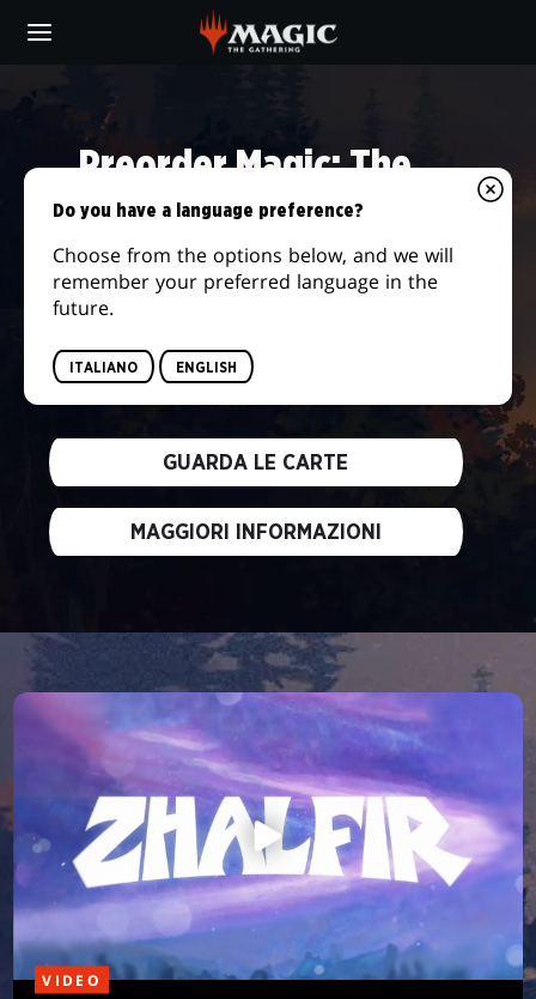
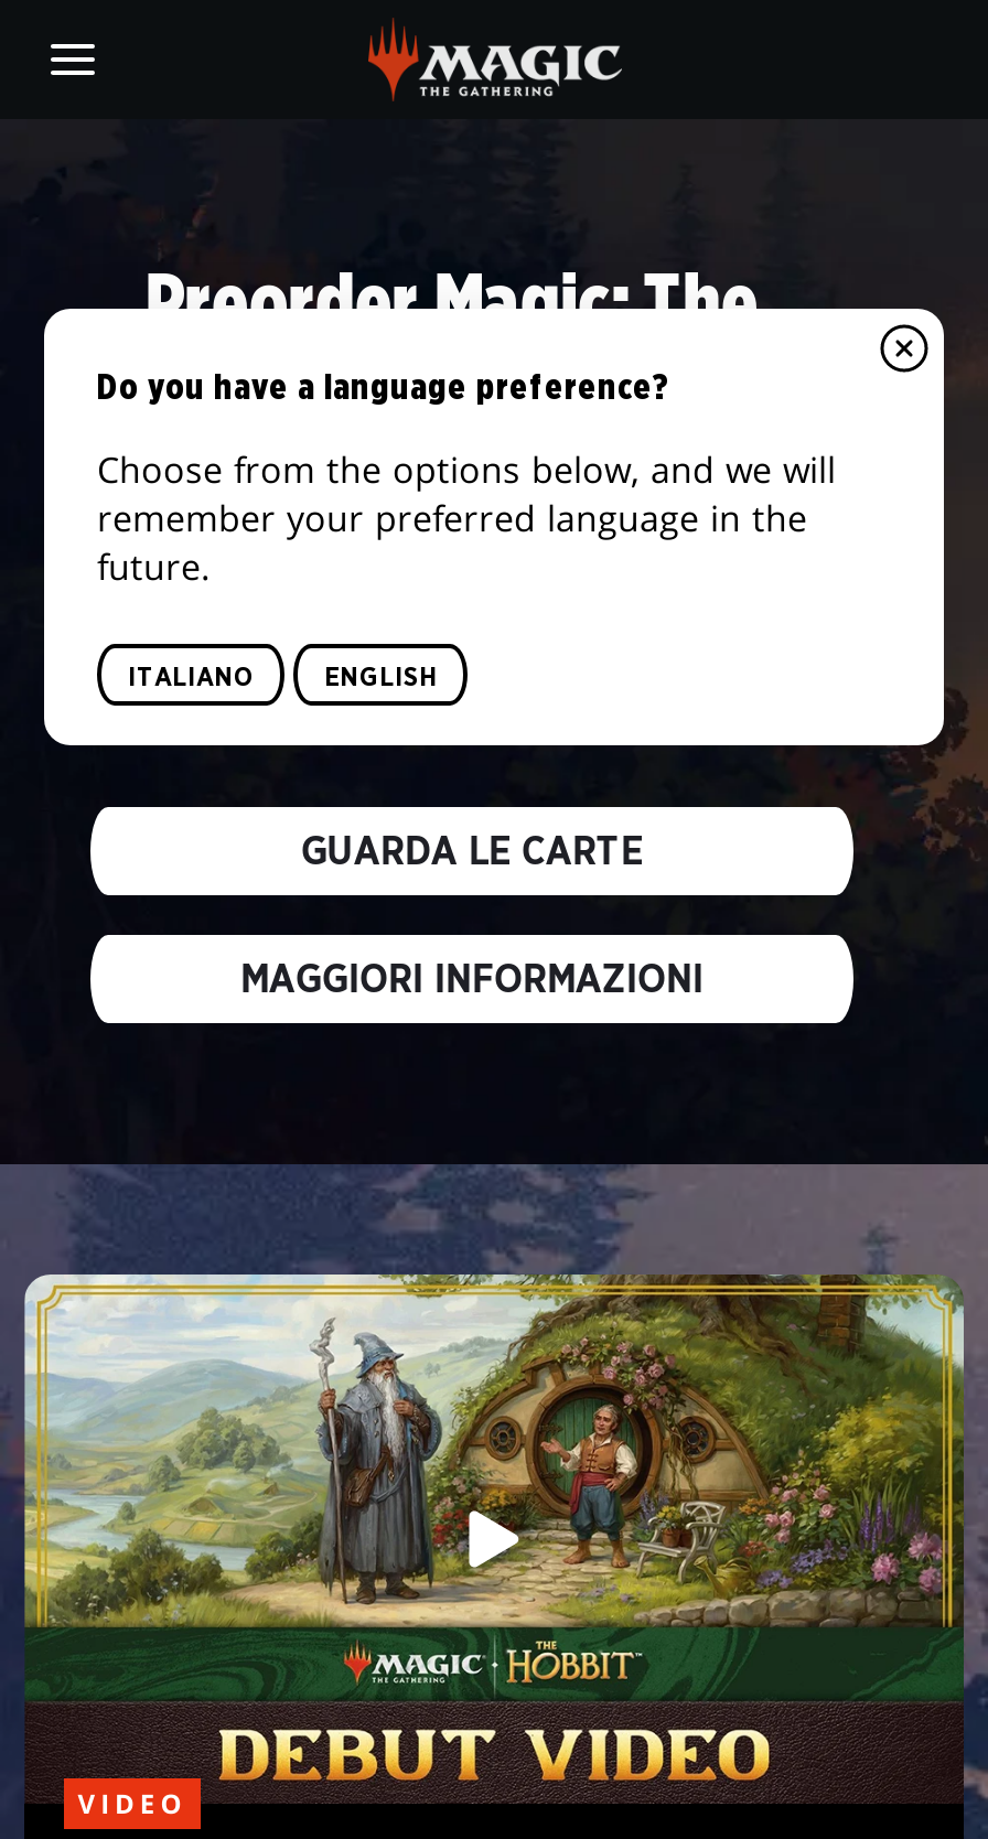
[12,691,532,981] [image] -> [22,1272,981,1804] [image]

